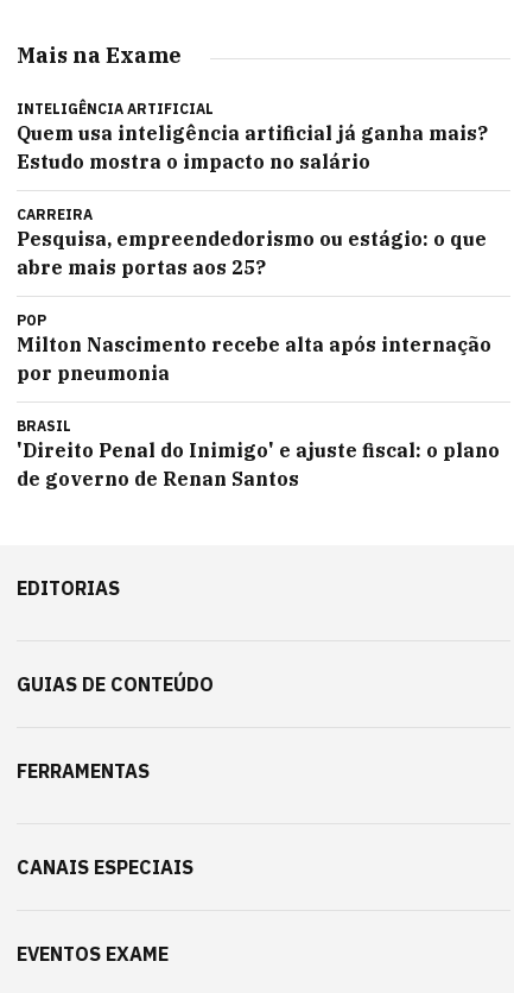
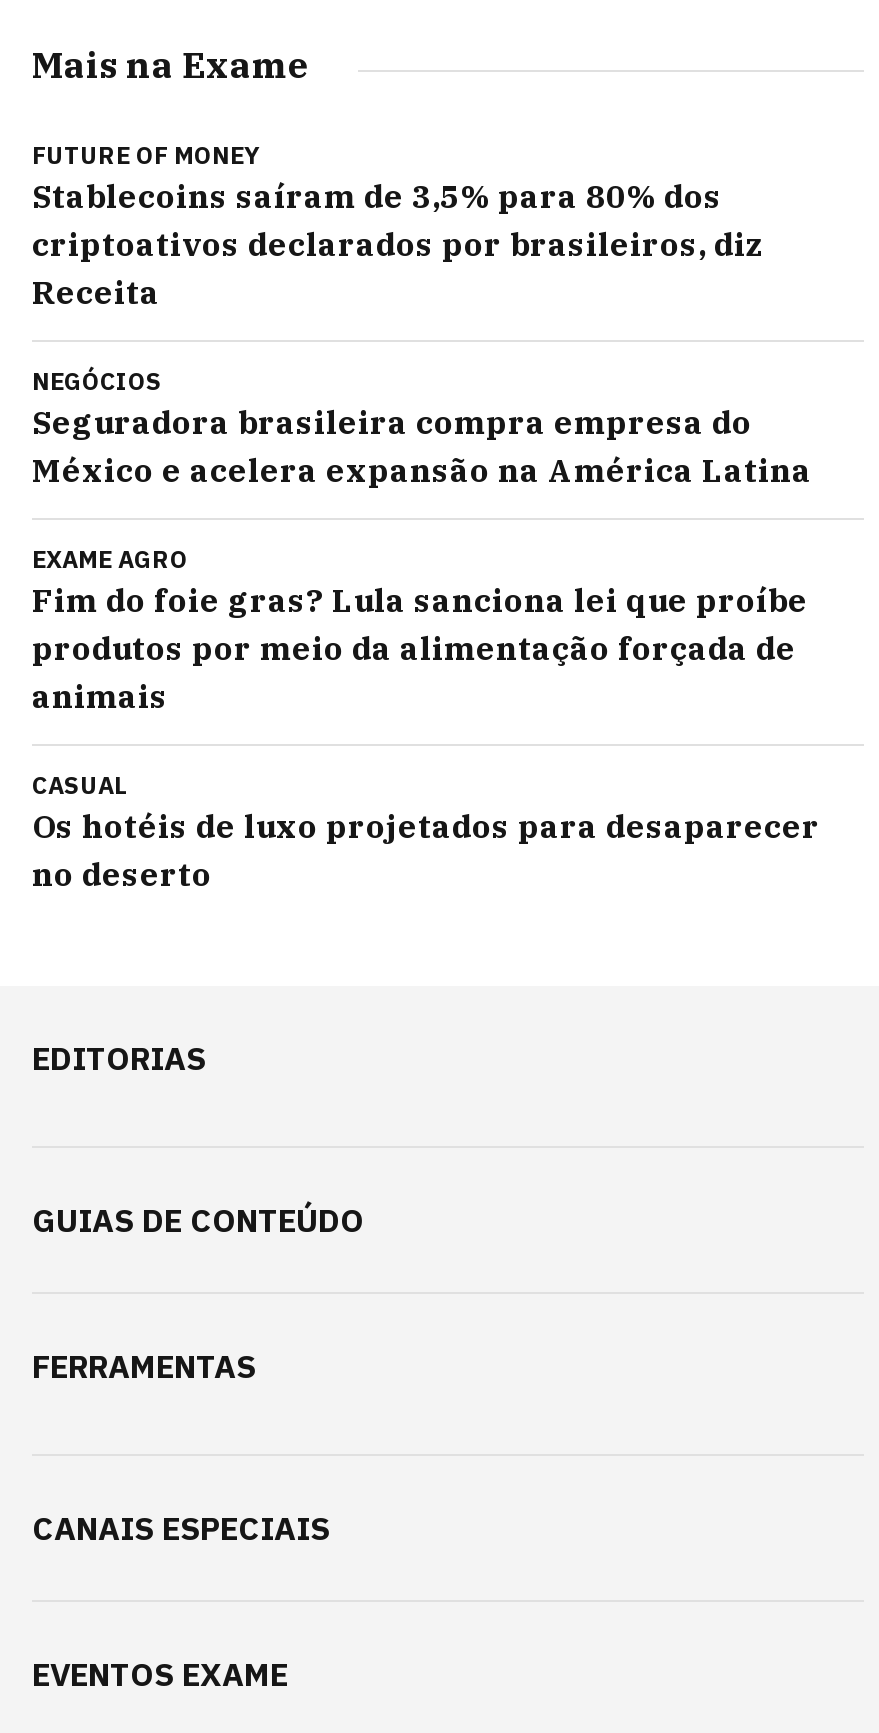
[17,100,488,173] INTELIGÊNCIA ARTIFICIAL | Quem usa inteligência artificial já ganha mais? | Estudo mostra o impacto no salário -> [32,140,764,312] FUTURE OF MONEY | Stablecoins saíram de 3,5% para 80% dos | criptoativos declarados por brasileiros, diz | Receita
[17,205,487,279] CARREIRA | Pesquisa, empreendedorismo ou estágio: o que | abre mais portas aos 25? -> [32,366,812,490] NEGÓCIOS | Seguradora brasileira compra empresa do | México e acelera expansão na América Latina
[17,311,491,385] POP | Milton Nascimento recebe alta após internação | por pneumonia -> [32,544,808,716] EXAME AGRO | Fim do foie gras? Lula sanciona lei que proíbe | produtos por meio da alimentação forçada de | animais
[17,417,500,491] BRASIL | 'Direito Penal do Inimigo' e ajuste fiscal: o plano | de governo de Renan Santos -> [32,770,820,894] CASUAL | Os hotéis de luxo projetados para desaparecer | no deserto

